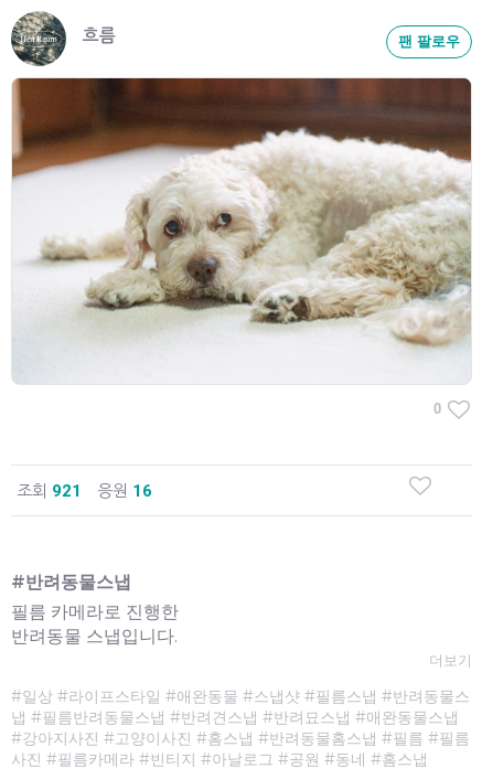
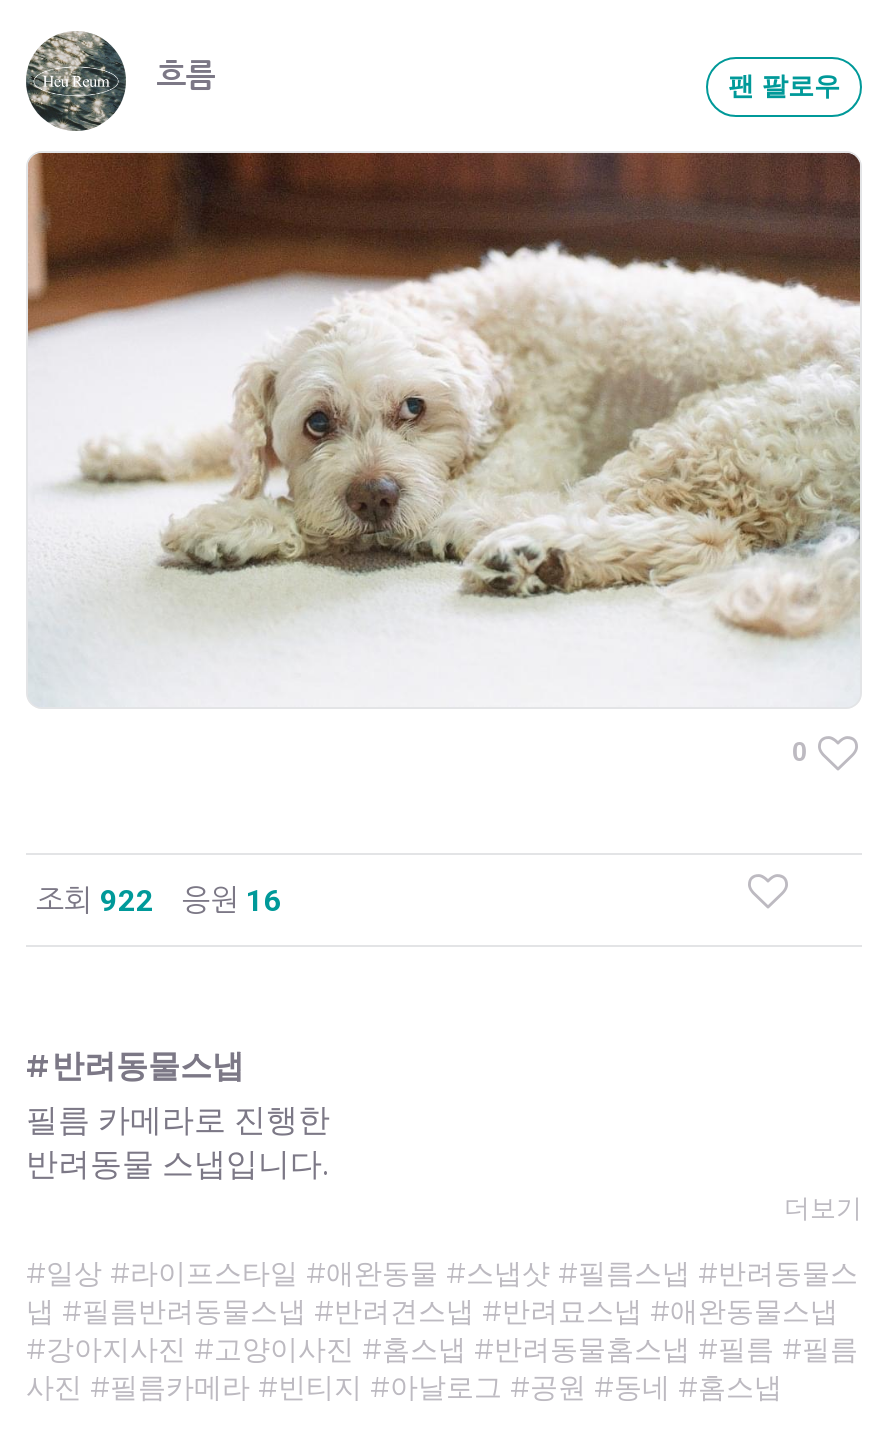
[17,481,152,501] 조회 921 응원 16 -> [36,883,282,919] 조회 922 응원 16

